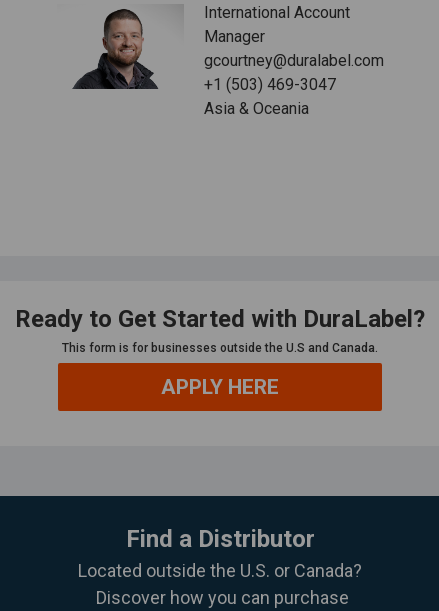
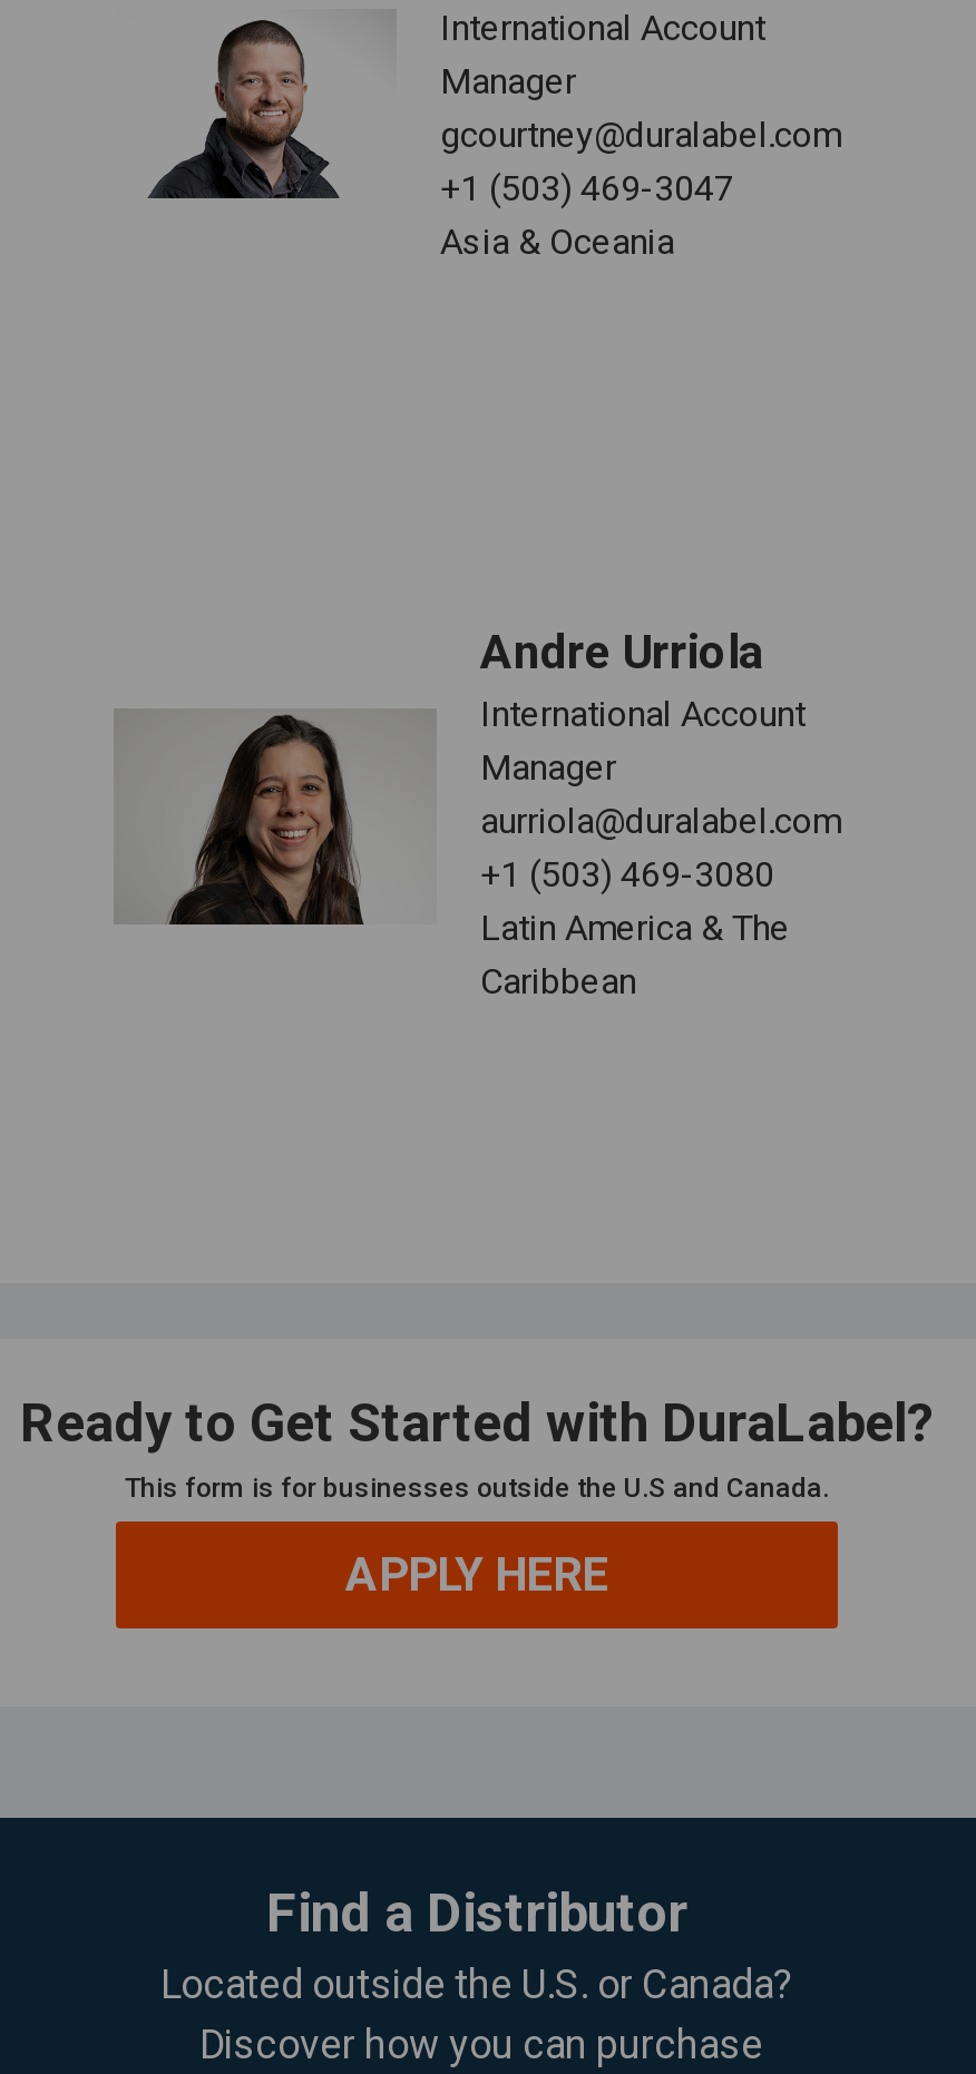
none -> [116,627,841,1004] [image] | Andre Urriola | International Account | Manager | aurriola@duralabel.com | +1 (503) 469-3080 | Latin America & The | Caribbean

